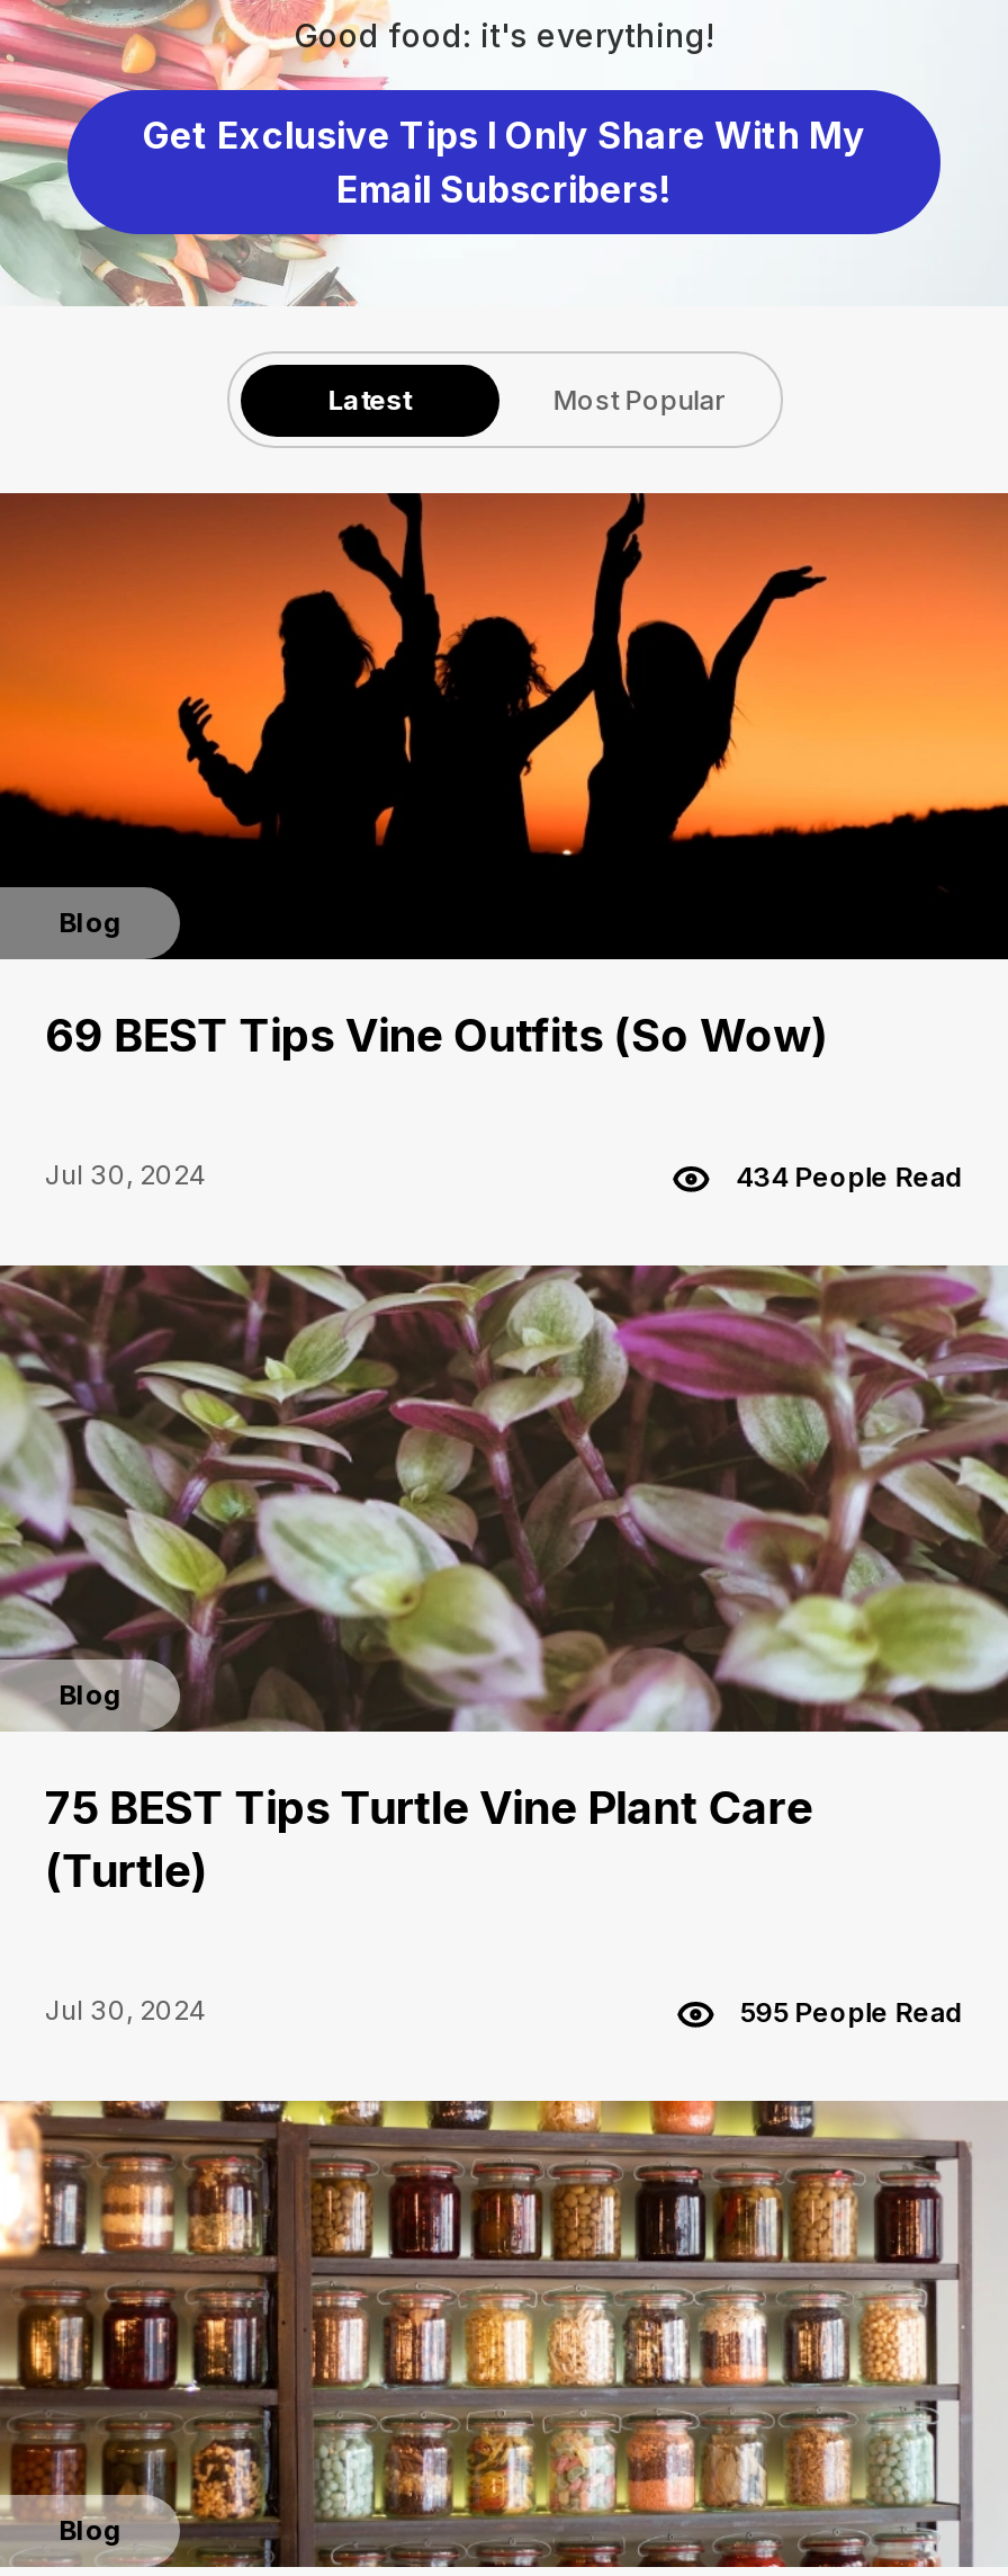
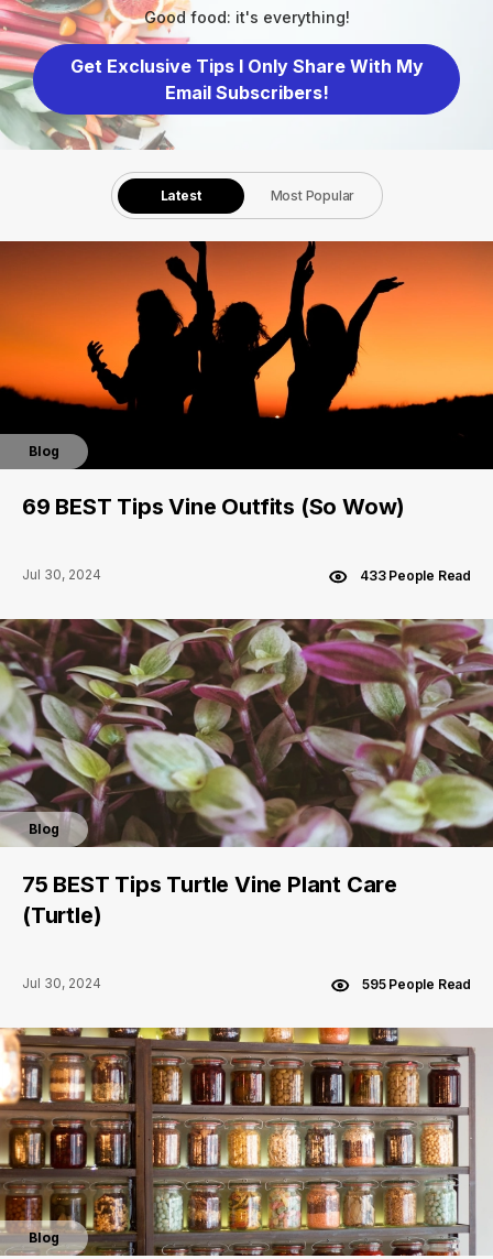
[736,1160,963,1193] 434 People Read -> [360,567,471,584] 433 People Read

